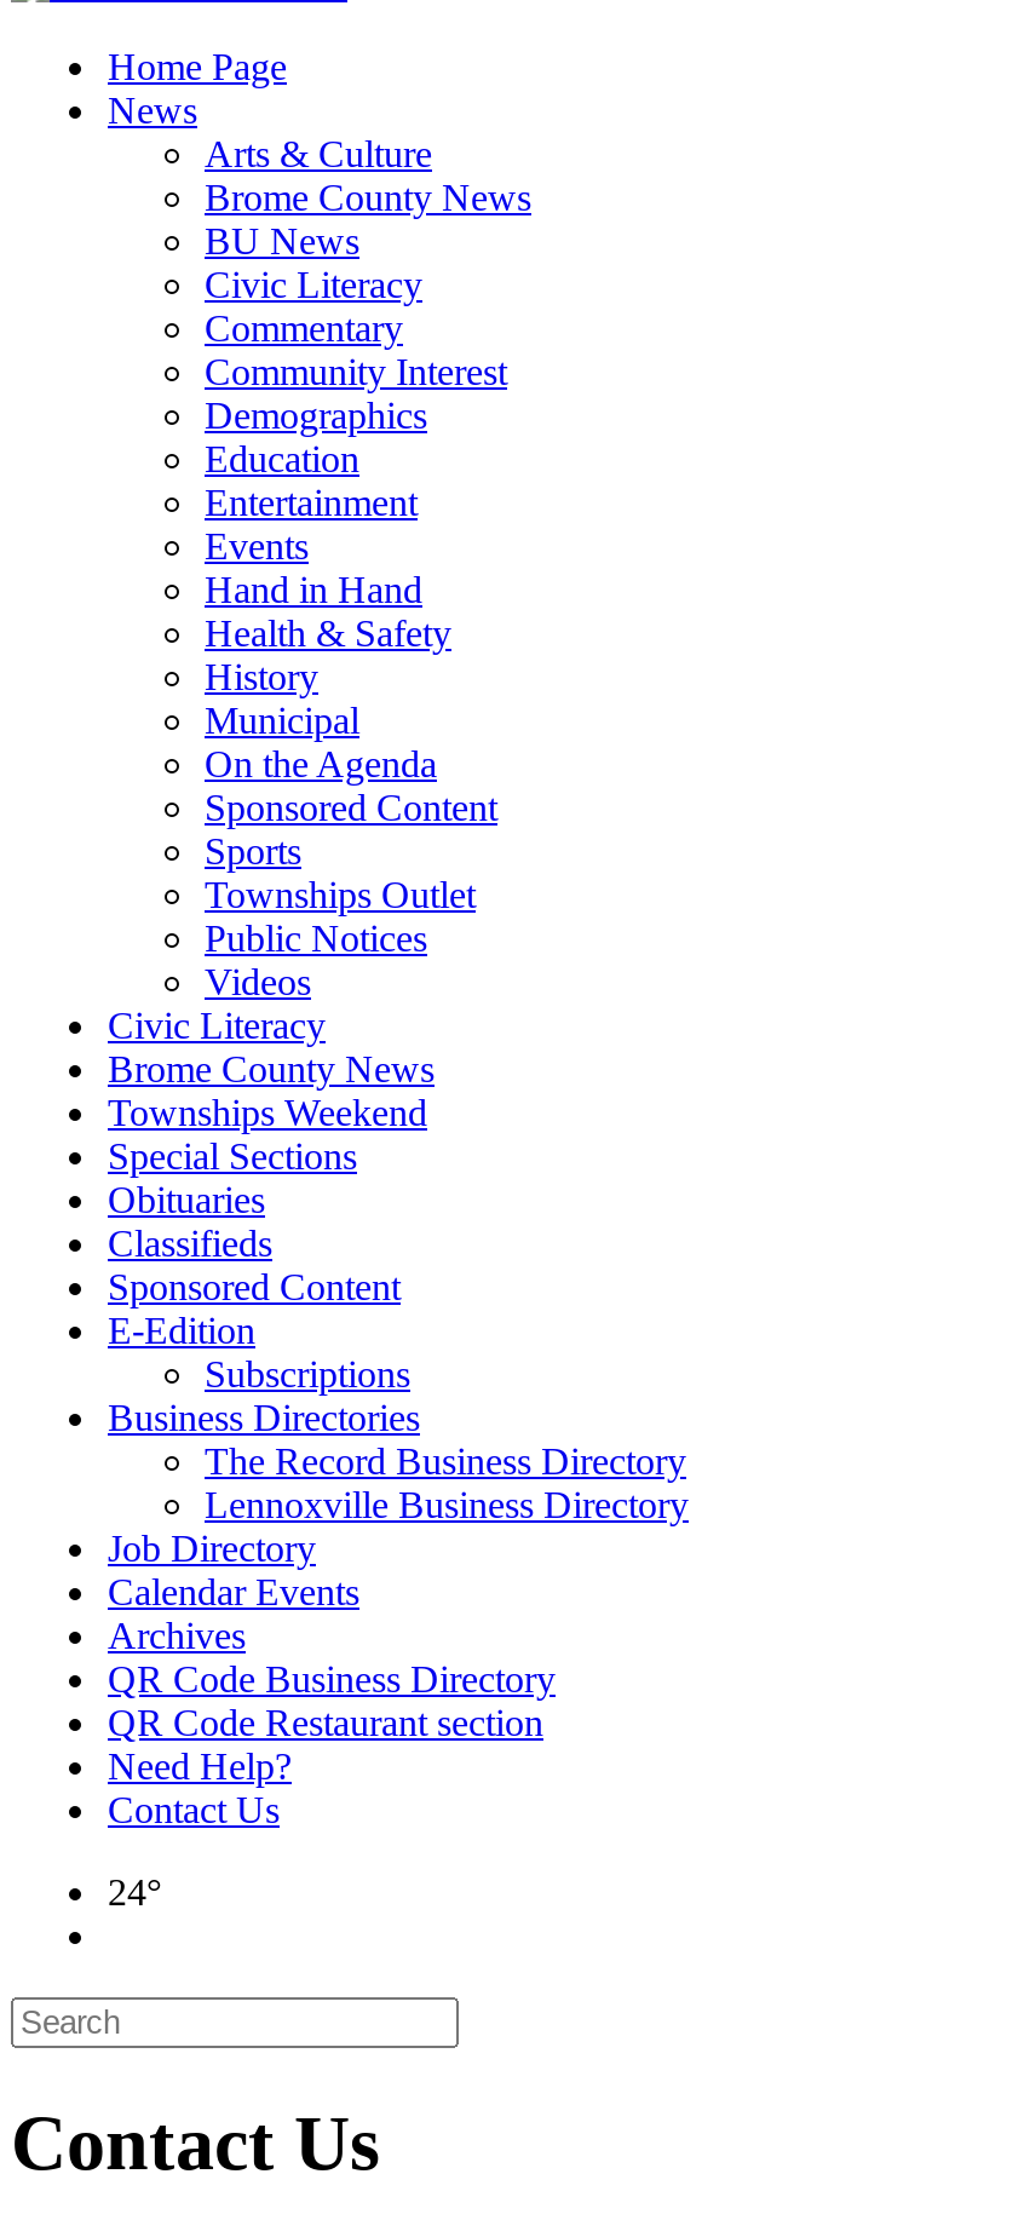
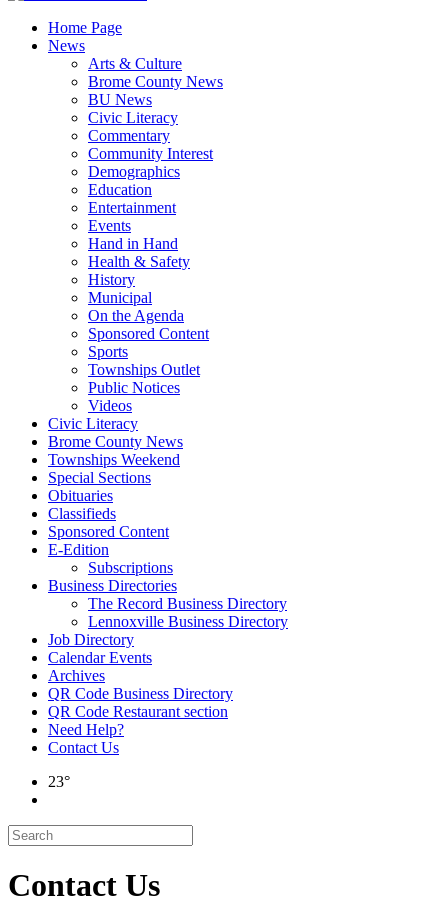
[108,1871,161,1913] 24° -> [48,773,70,790] 23°

